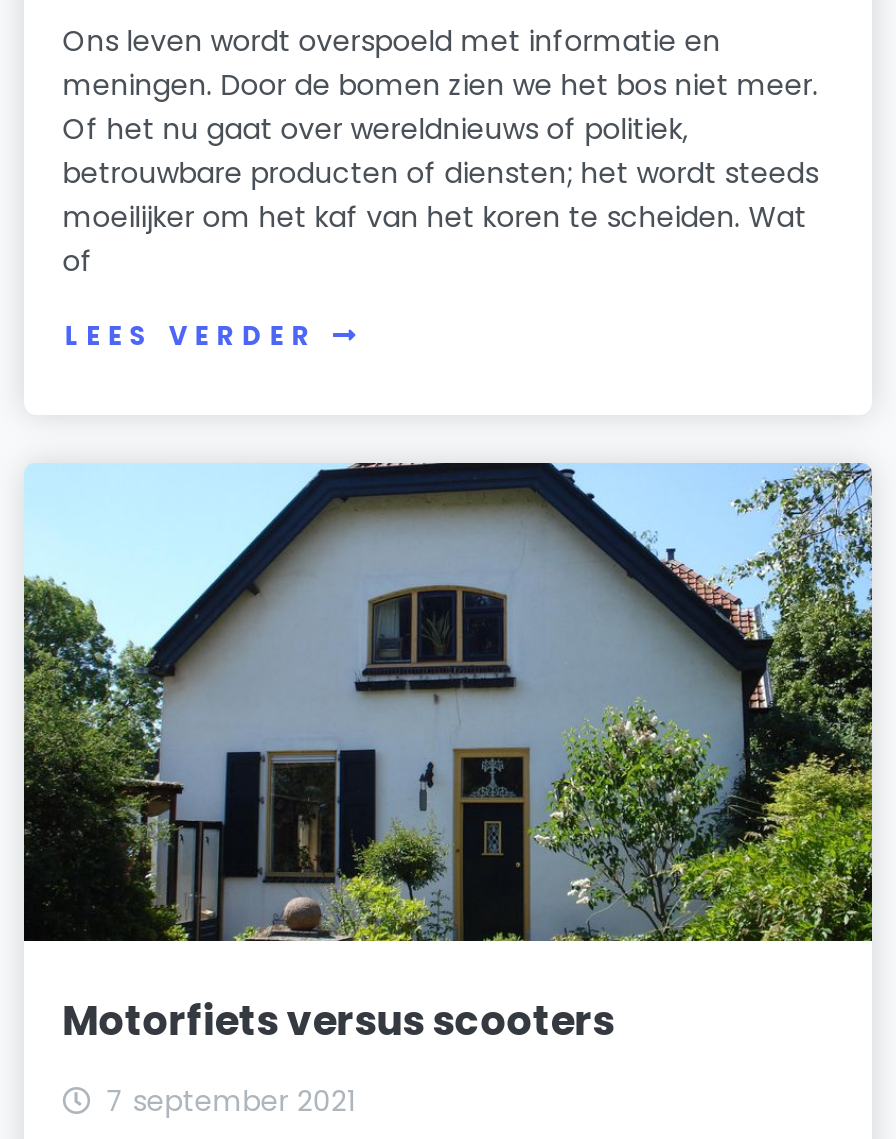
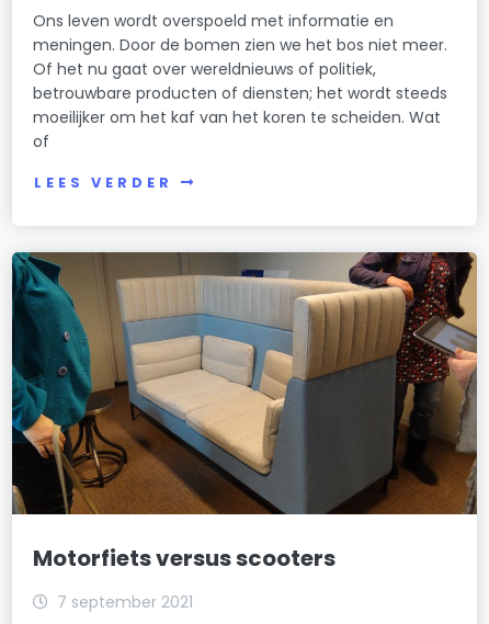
[22,463,874,943] [image] -> [11,251,478,515] [image]

